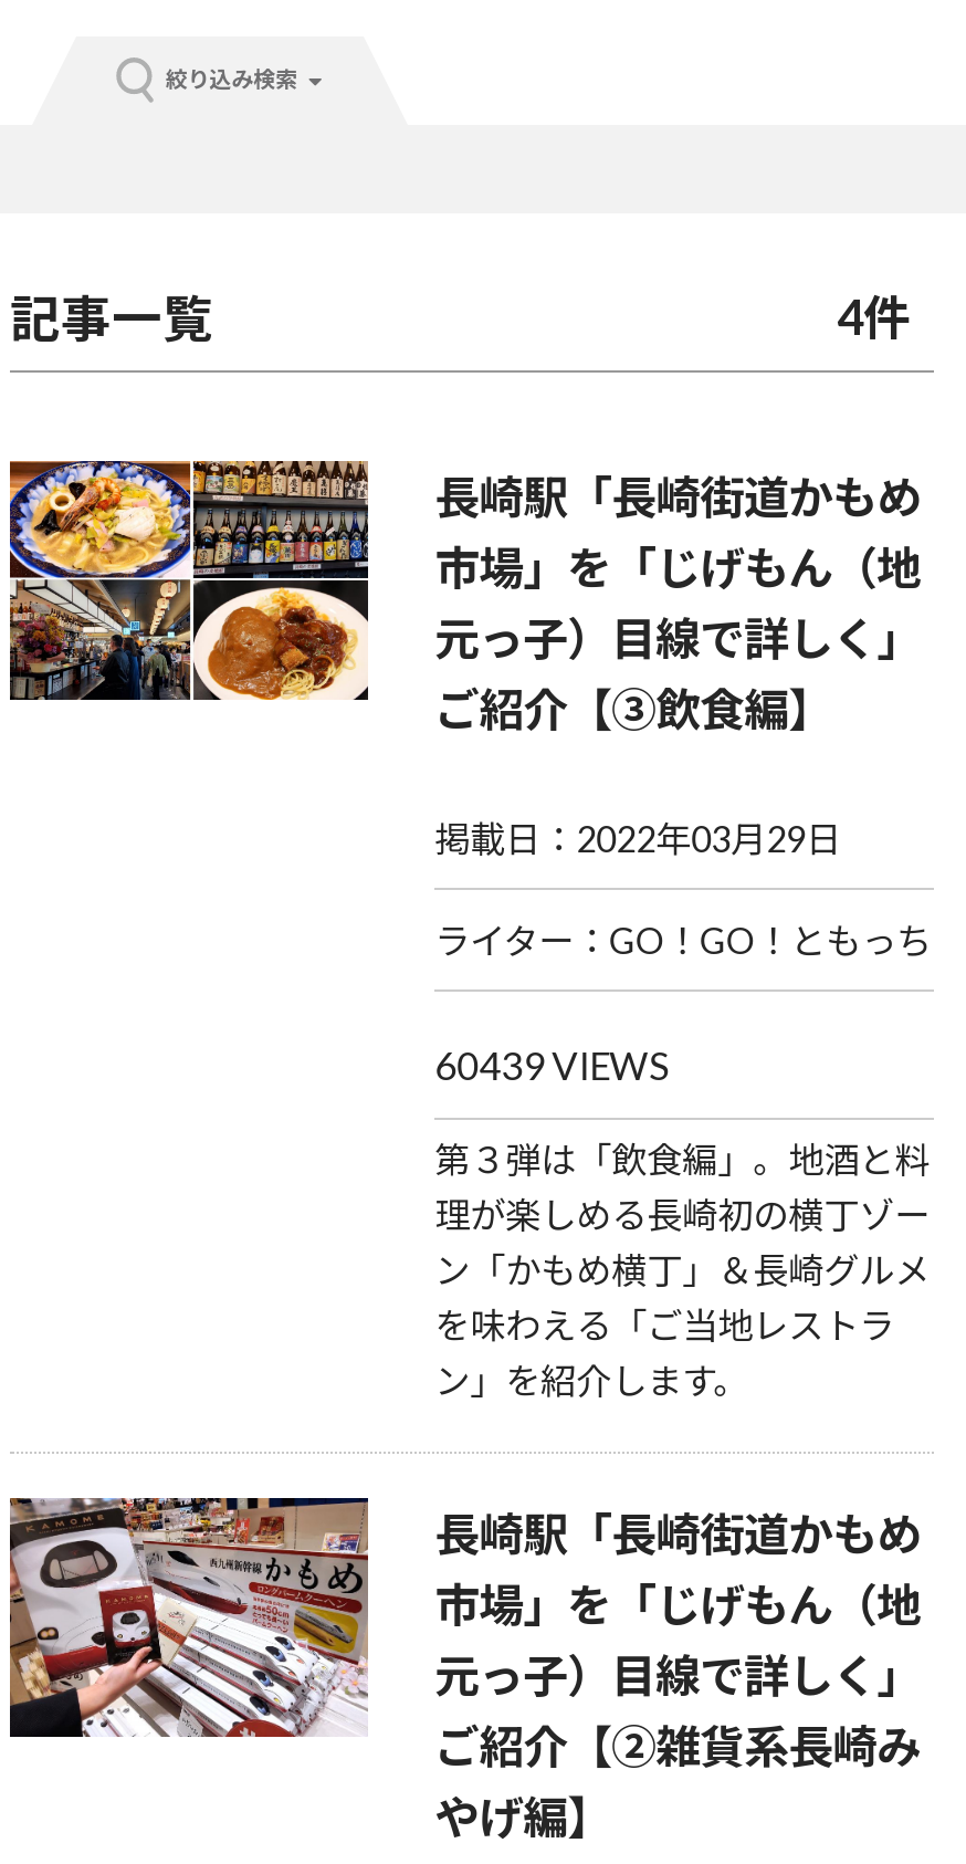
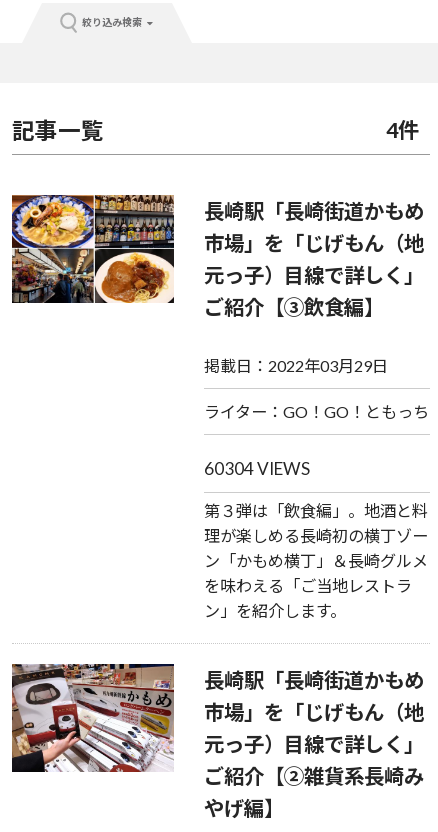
[435,1042,669,1088] 60439 VIEWS -> [204,458,310,479] 60304 VIEWS

